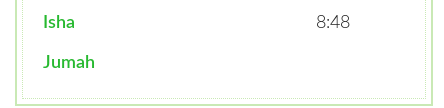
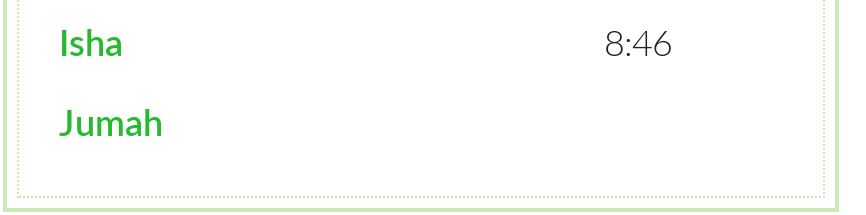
[315,14,349,32] 8:48 -> [604,28,672,64] 8:46

